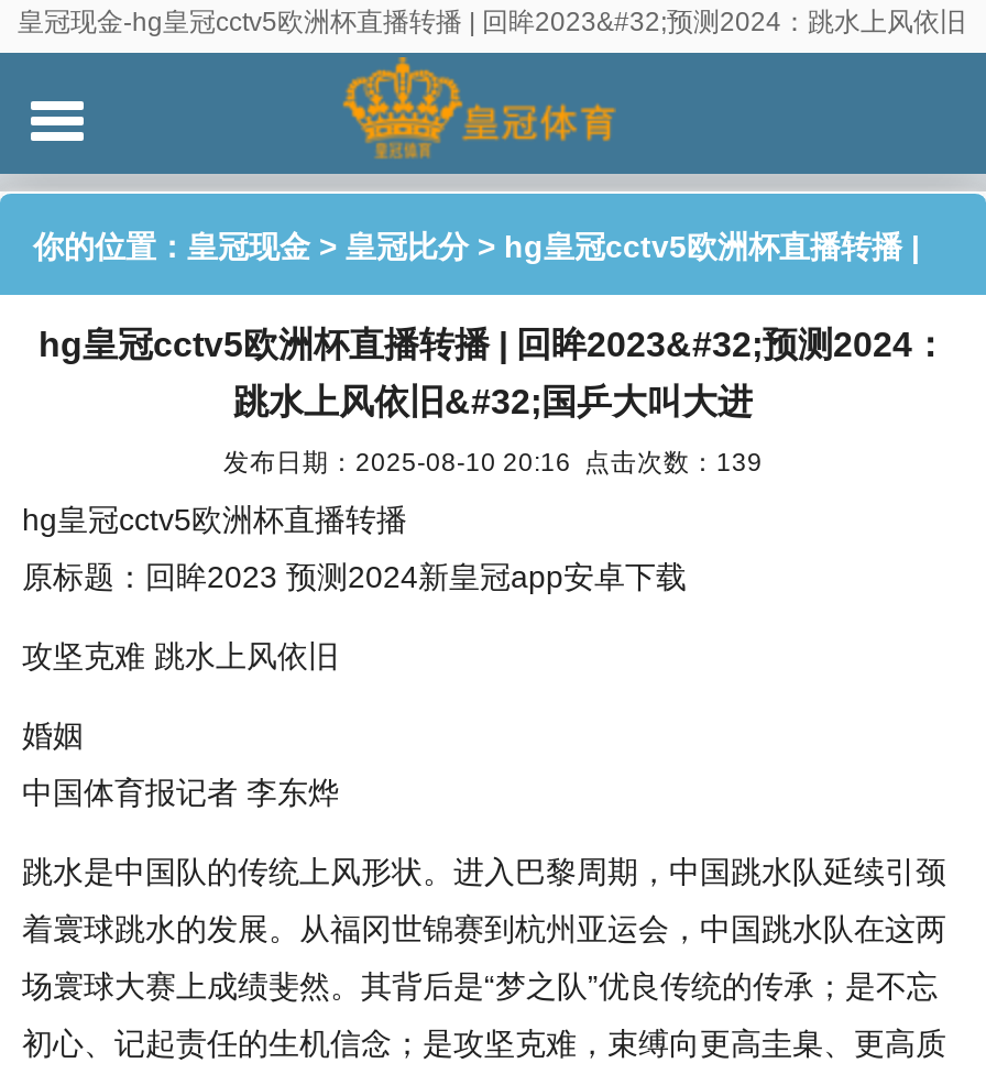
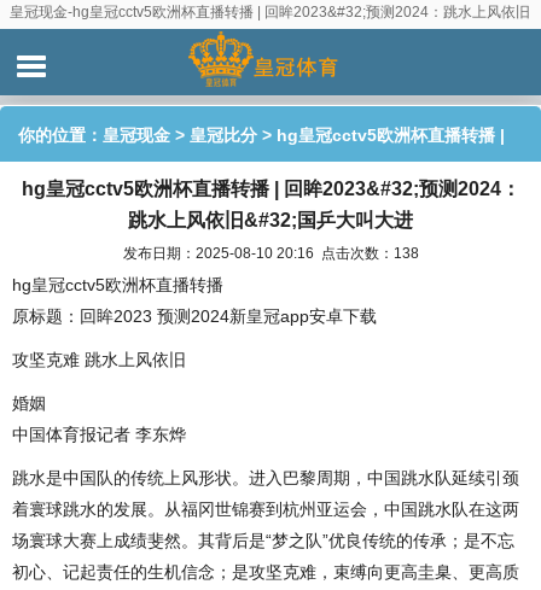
[223,447,763,475] 发布日期：2025-08-10 20:16 点击次数：139 -> [123,245,418,261] 发布日期：2025-08-10 20:16 点击次数：138

